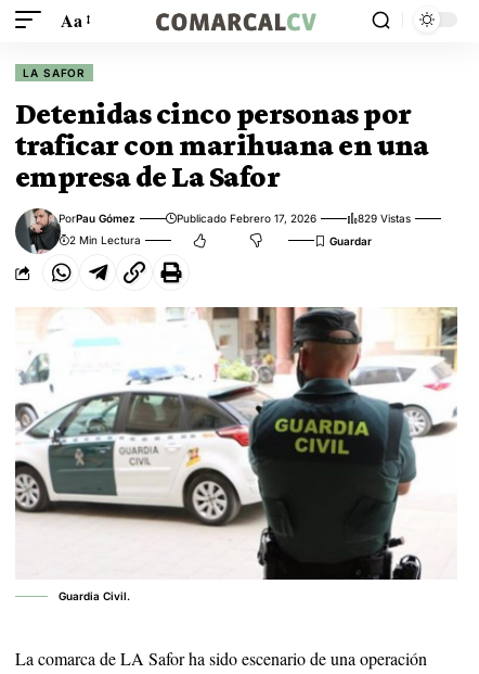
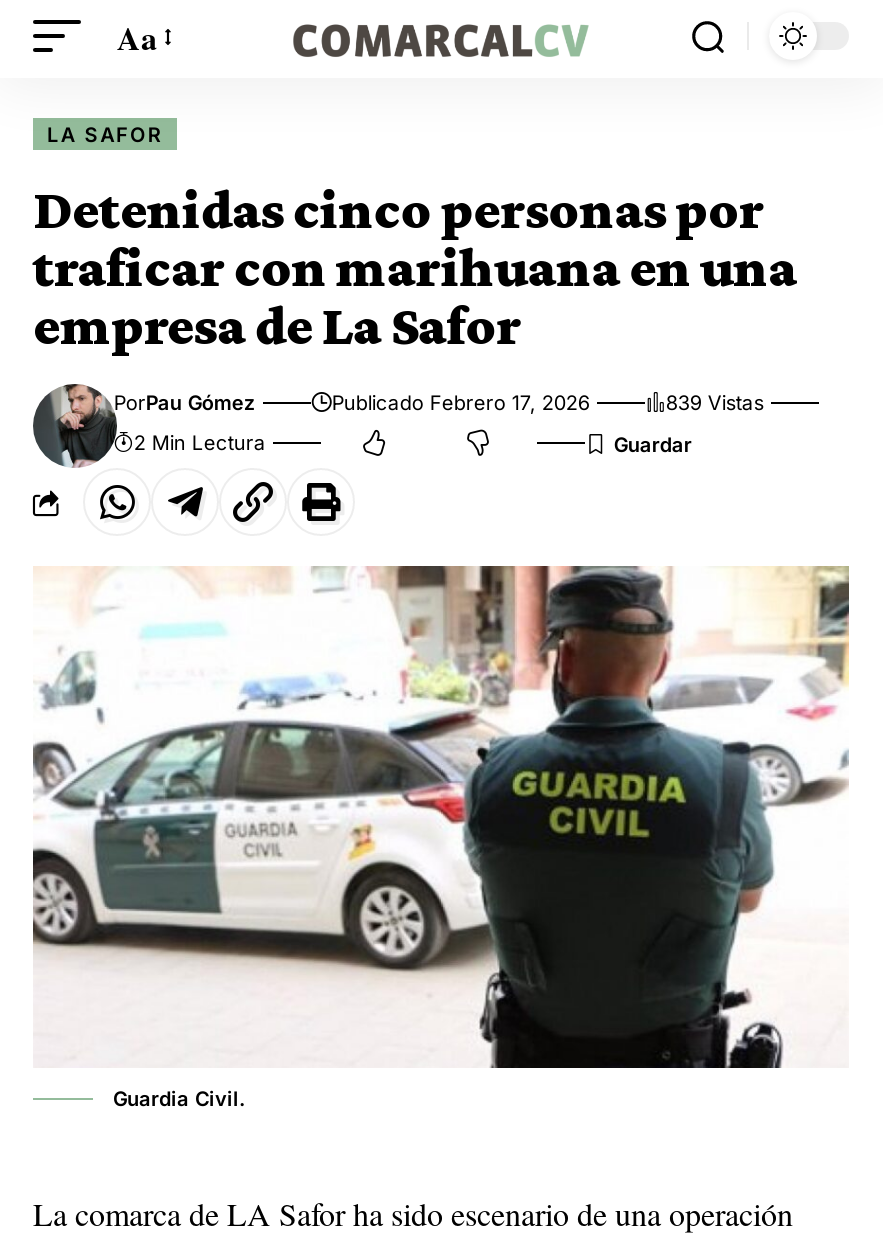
[358,212,411,225] 829 Vistas -> [666,390,764,414] 839 Vistas

